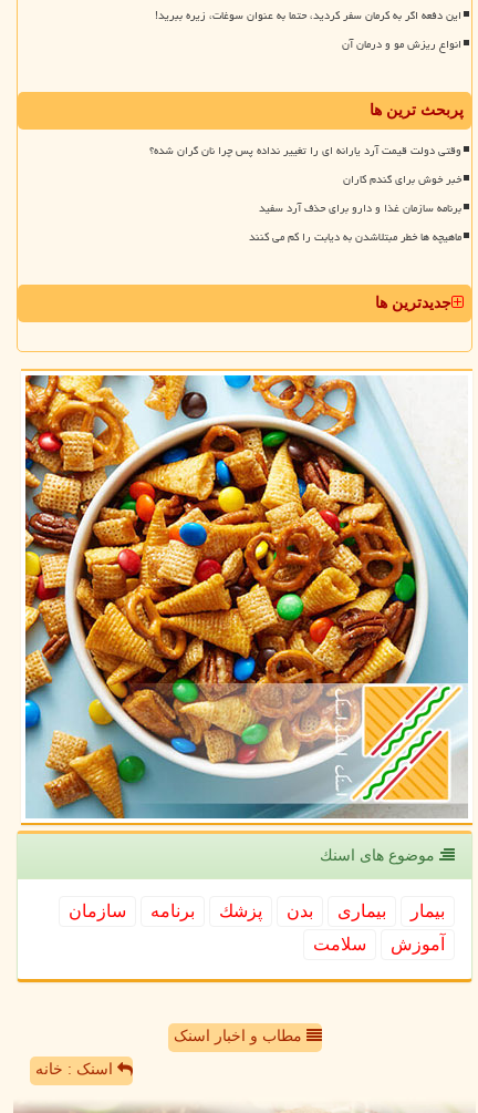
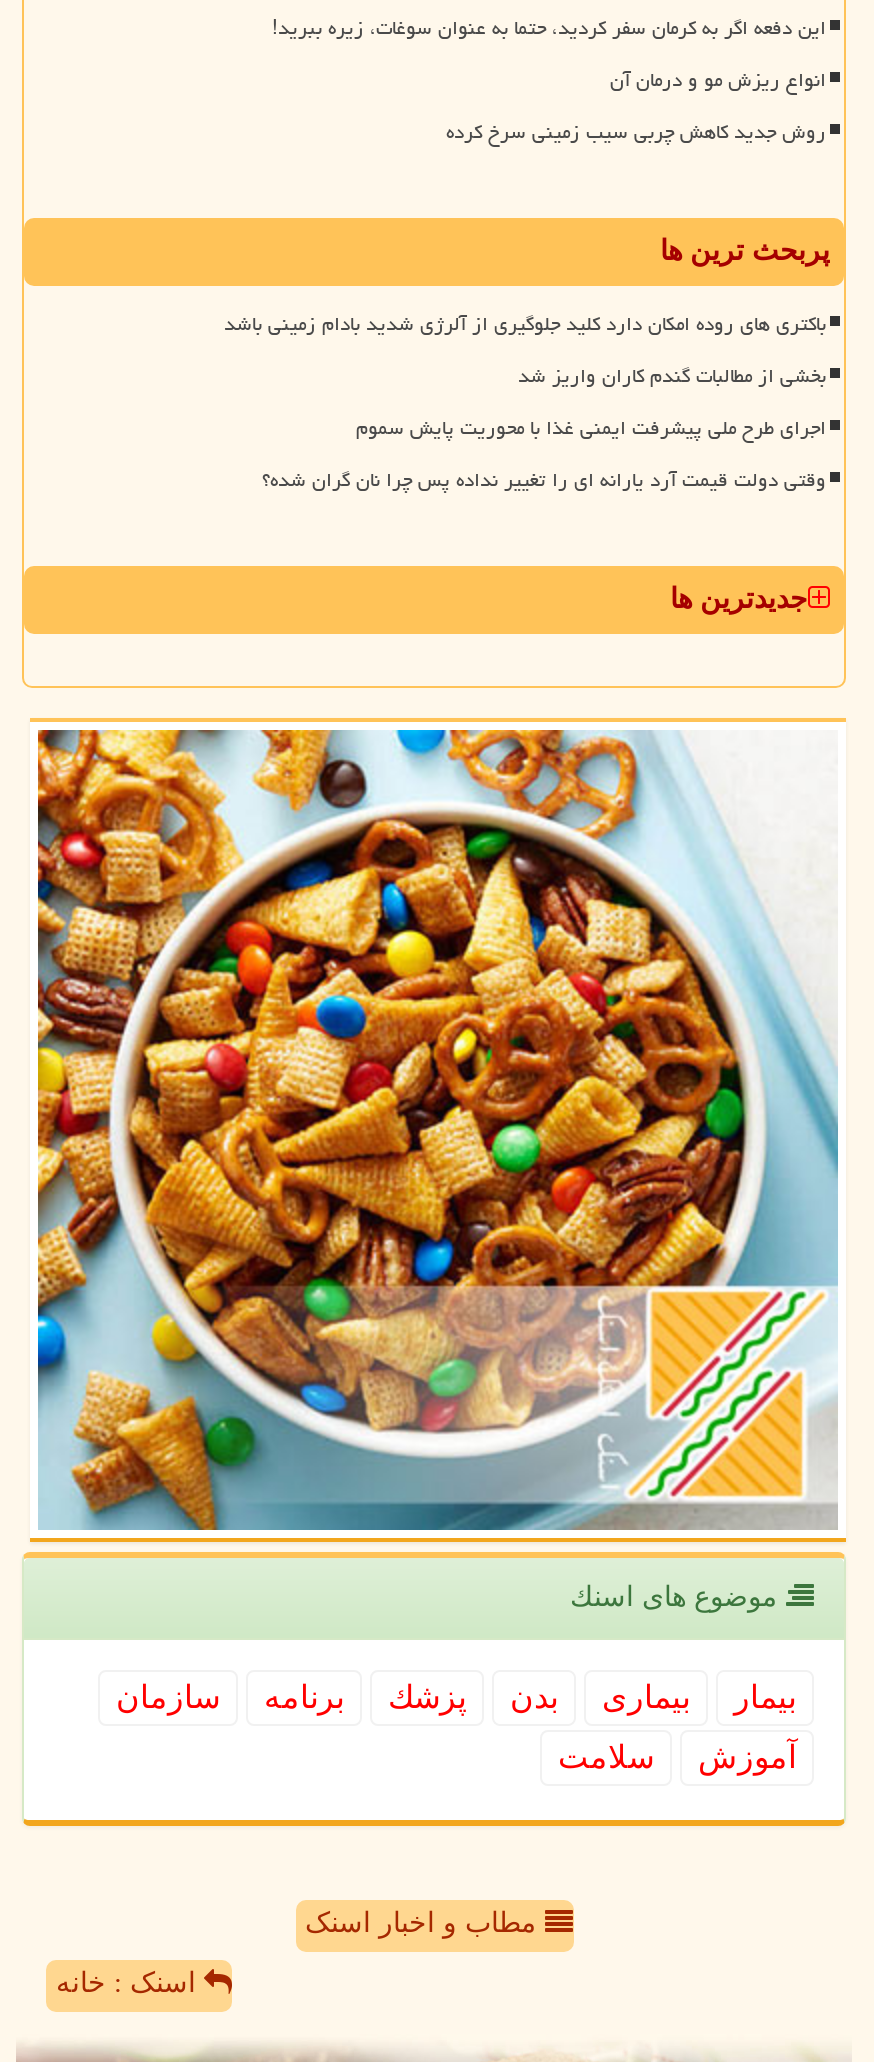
none -> [446,112,826,152] روش جدید کاهش چربی سیب زمینی سرخ کرده
none -> [224,304,826,448] باکتری های روده امکان دارد کلید جلوگیری از آلرژی شدید بادام زمینی باشد | بخشی از مطالبات گندم کاران واریز شد | اجرای طرح ملی پیشرفت ایمنی غذا با محوریت پایش سموم
moved [149,140,461,162] -> [262,460,826,500]: وقتی دولت قیمت آرد یارانه ای را تغییر نداده پس چرا نان گران شده؟
[249,168,461,248] خبر خوش برای گندم کاران | برنامه سازمان غذا و دارو برای حذف آرد سفید | ماهیچه ها خطر مبتلاشدن به دیابت را کم می کنند -> none

